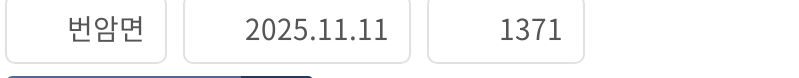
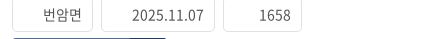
[245,8,563,48] 2025.11.11 | 1371 -> [132,4,291,24] 2025.11.07 | 1658

